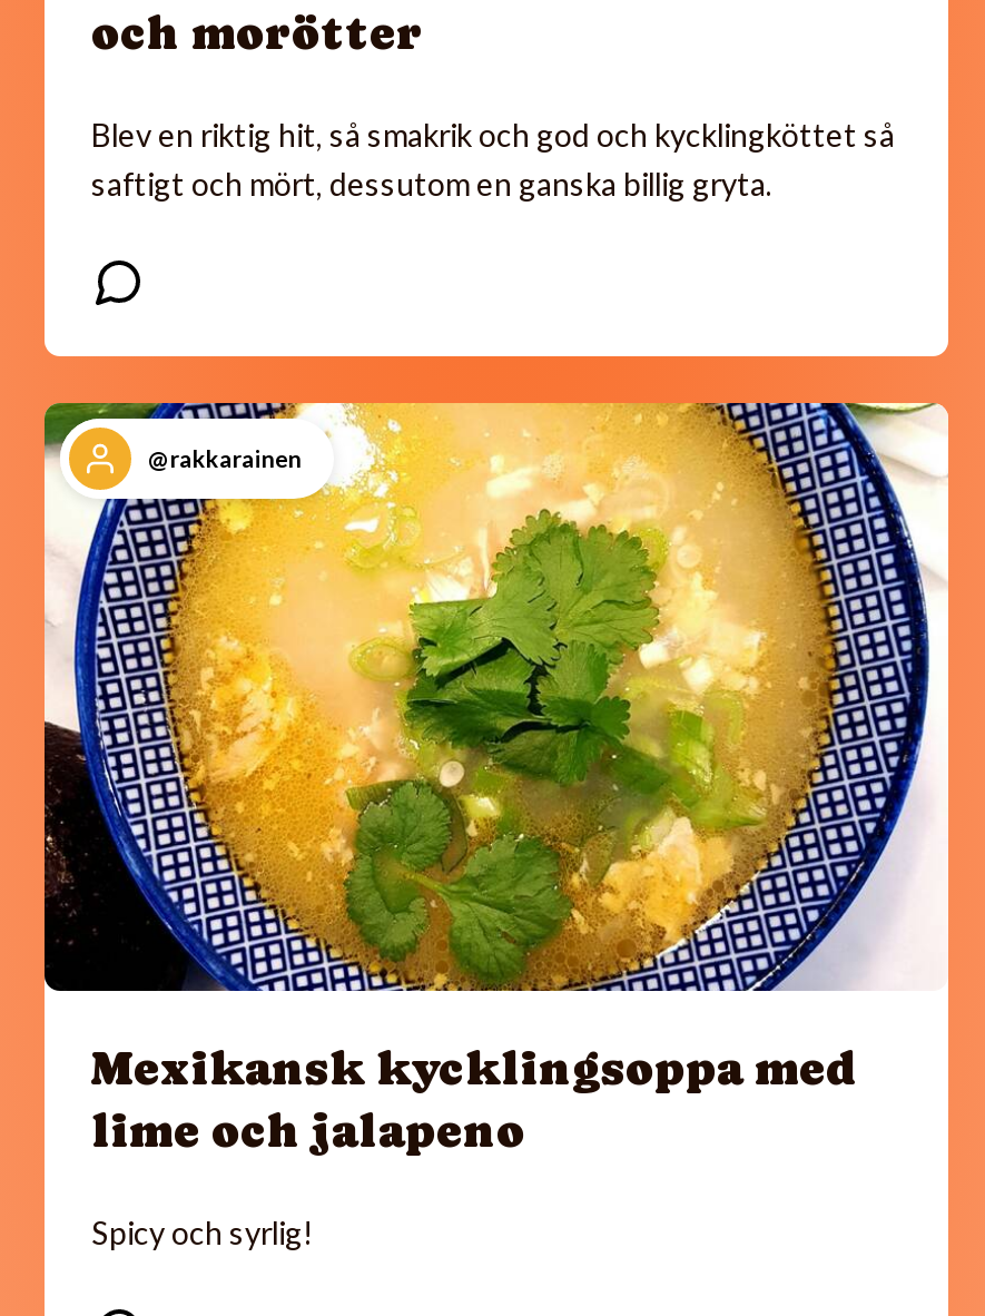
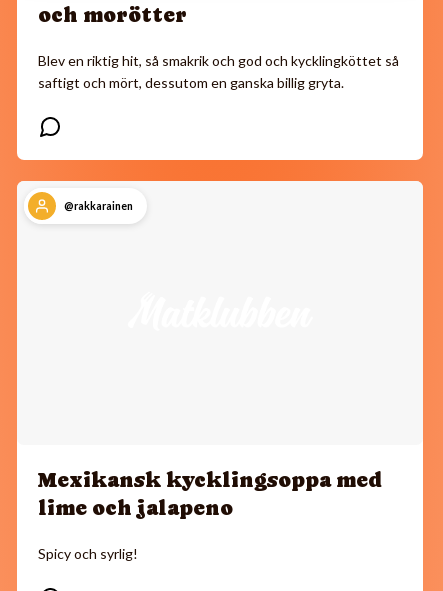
[42,401,942,993] [image] -> none

